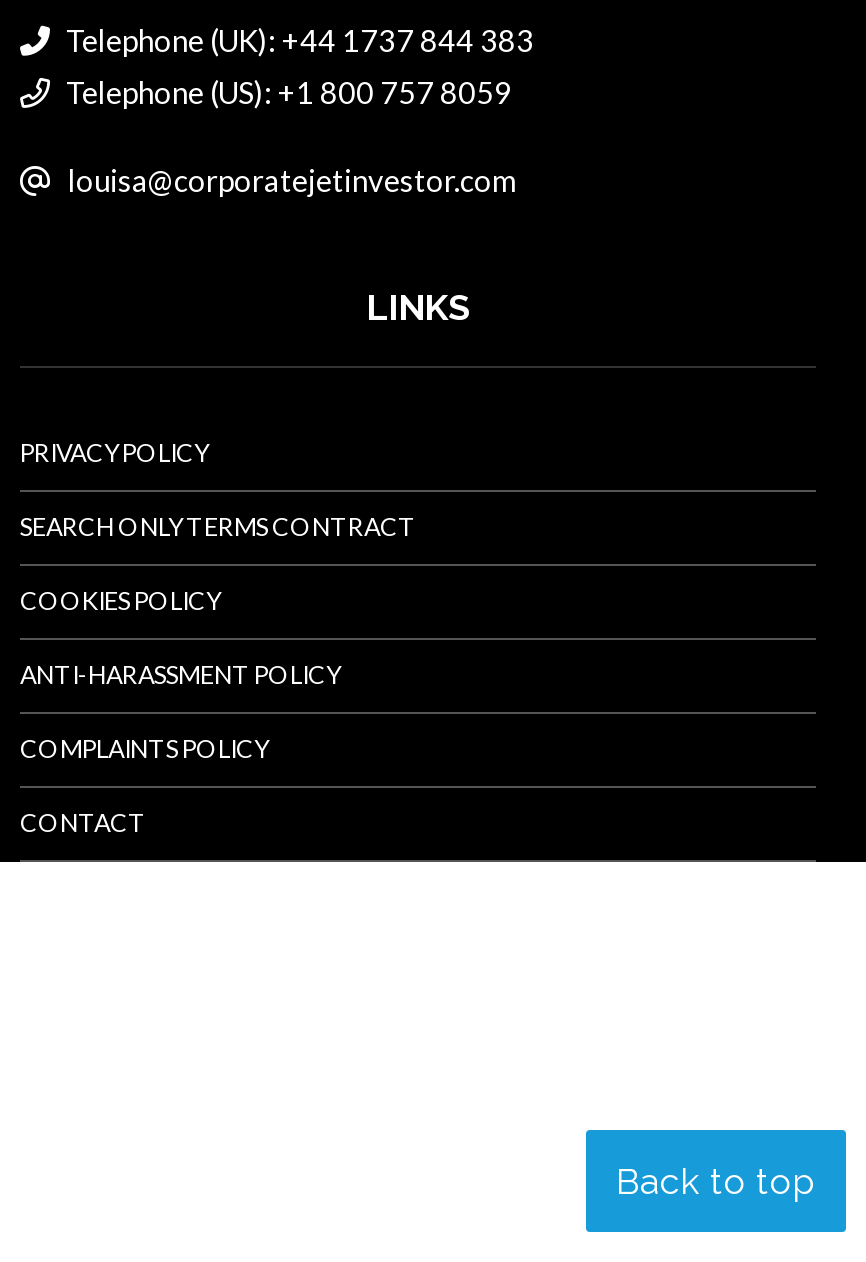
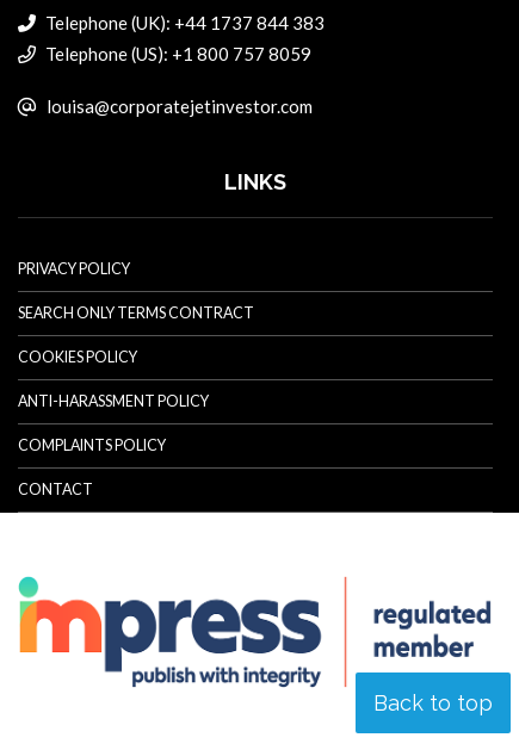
none -> [18,576,322,688] [image]
none -> [373,600,492,658] [image]

